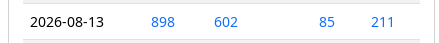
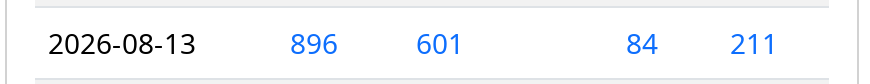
[150,12,174,31] 898 -> [290,24,338,62] 896
[213,12,237,31] 602 -> [416,24,464,62] 601
[318,12,394,31] 85 211 -> [626,24,778,62] 84 211

